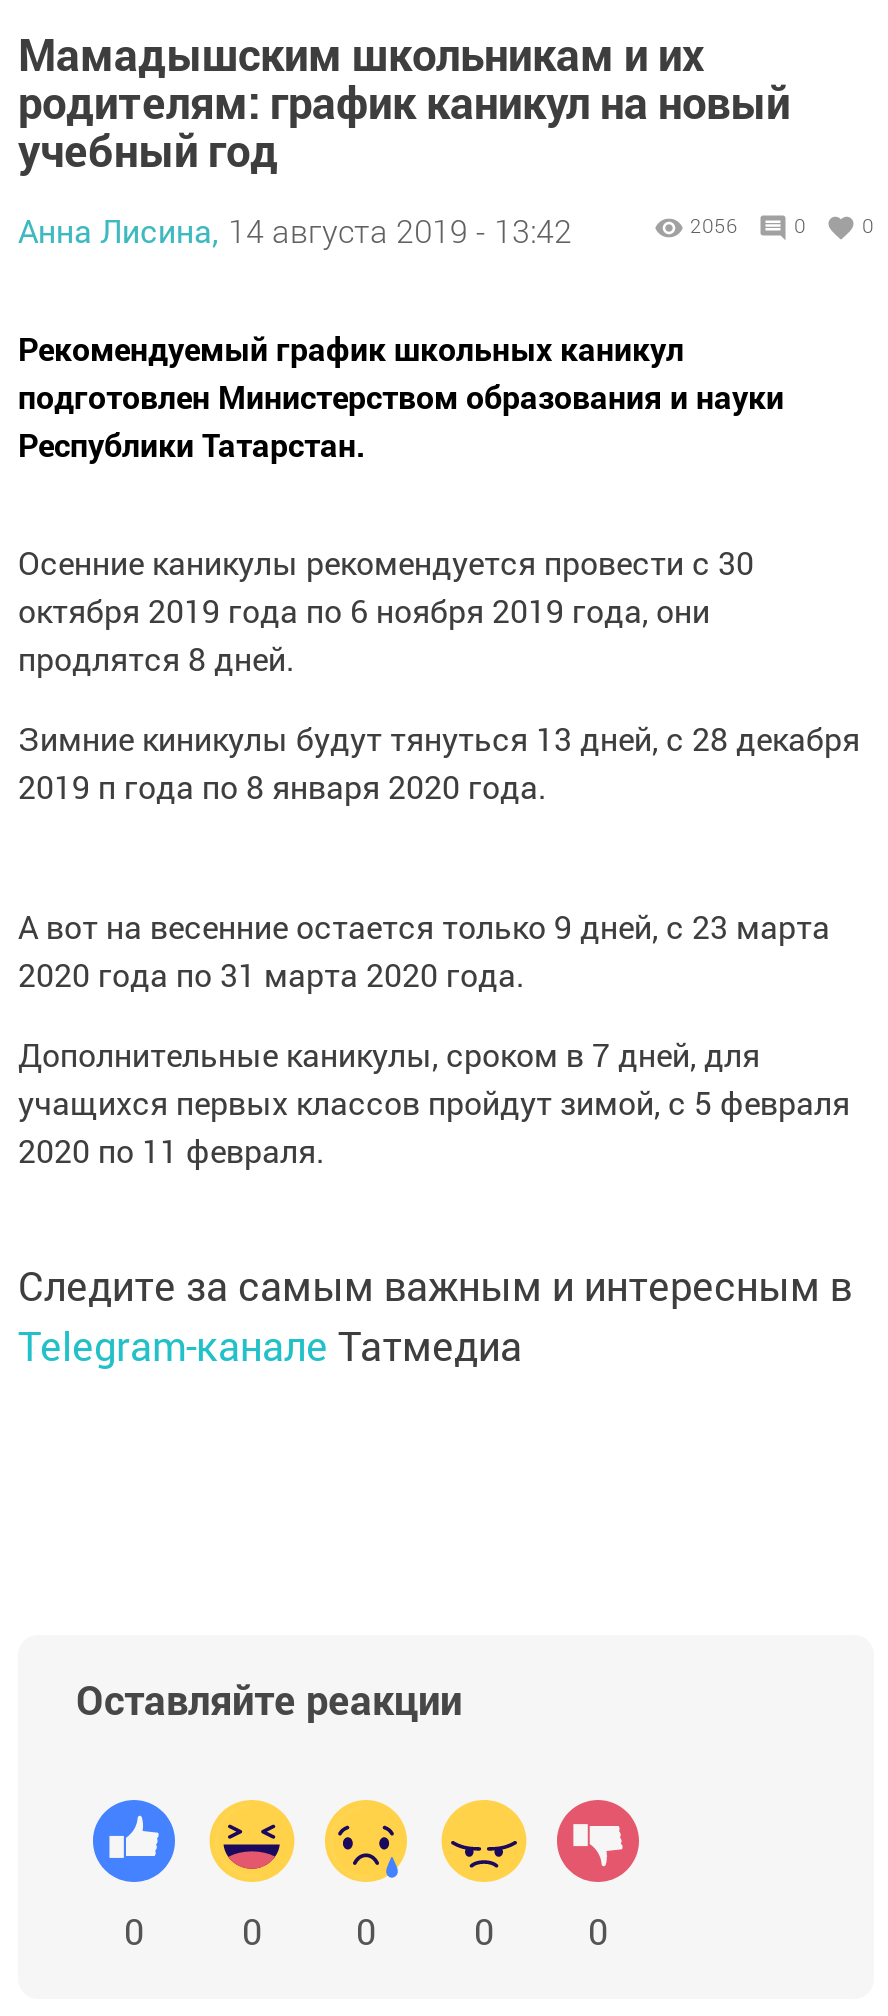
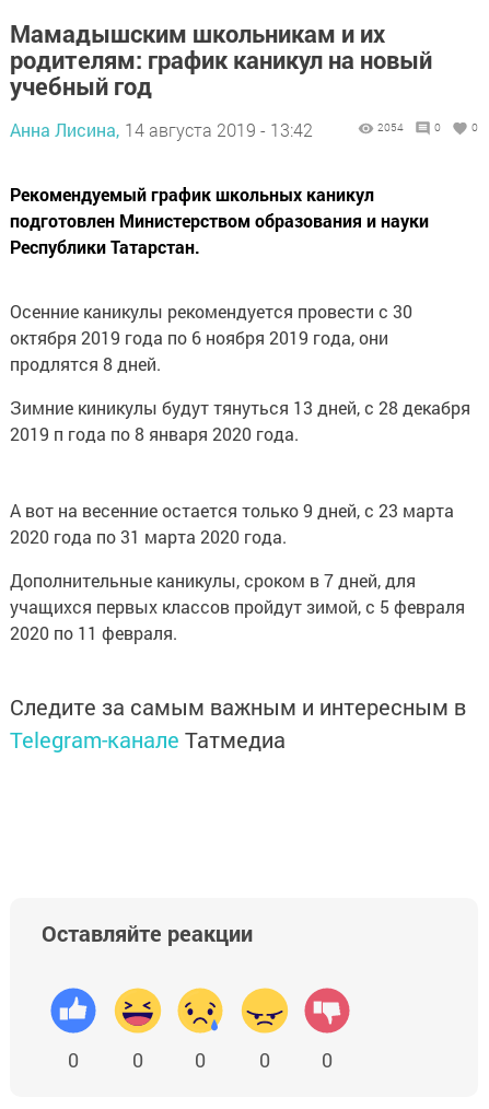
[690,214,738,240] 2056 -> [377,121,404,135] 2054

